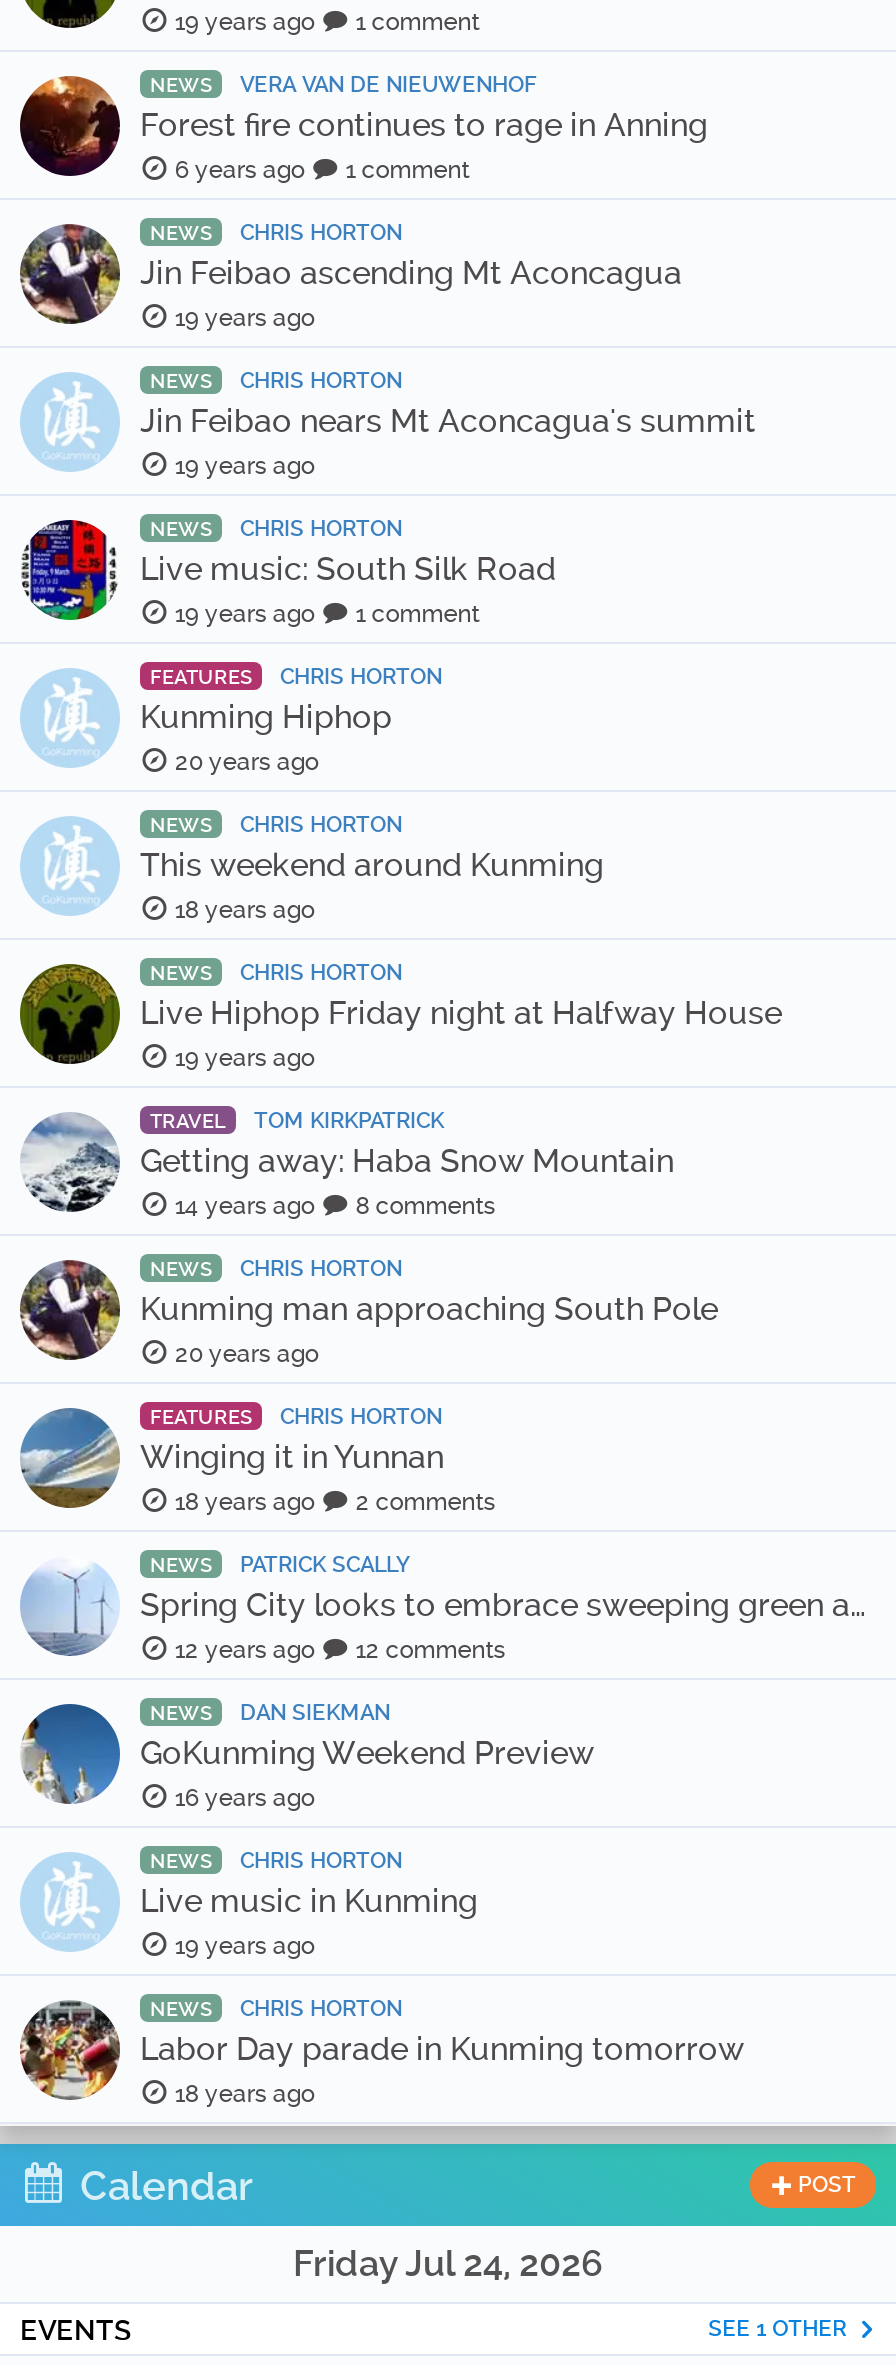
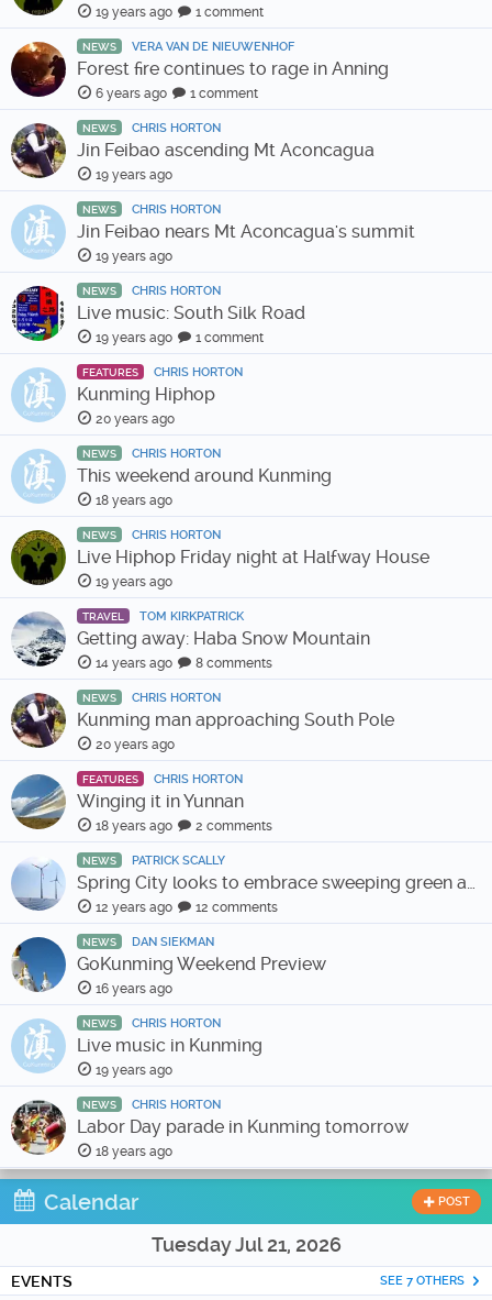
[293,2242,603,2284] Friday Jul 24, 2026 -> [151,1233,341,1256] Tuesday Jul 21, 2026
[708,2316,852,2342] SEE 1 OTHER -> [380,1273,468,1288] SEE 7 OTHERS

